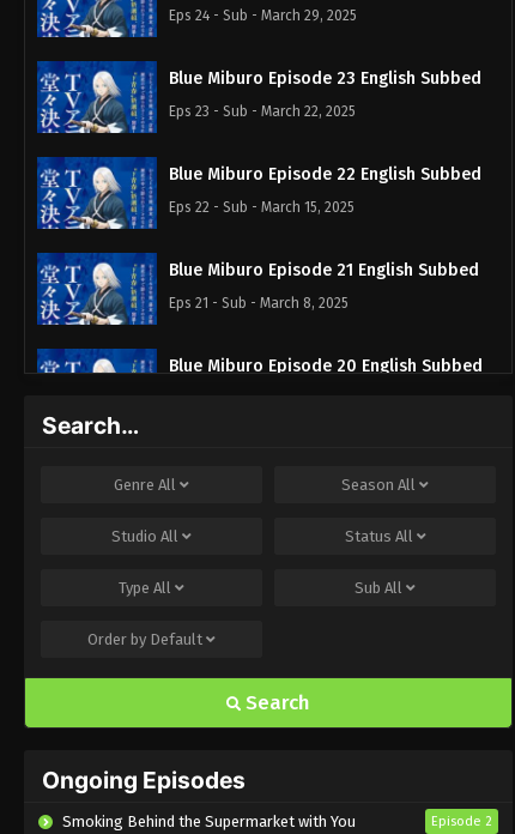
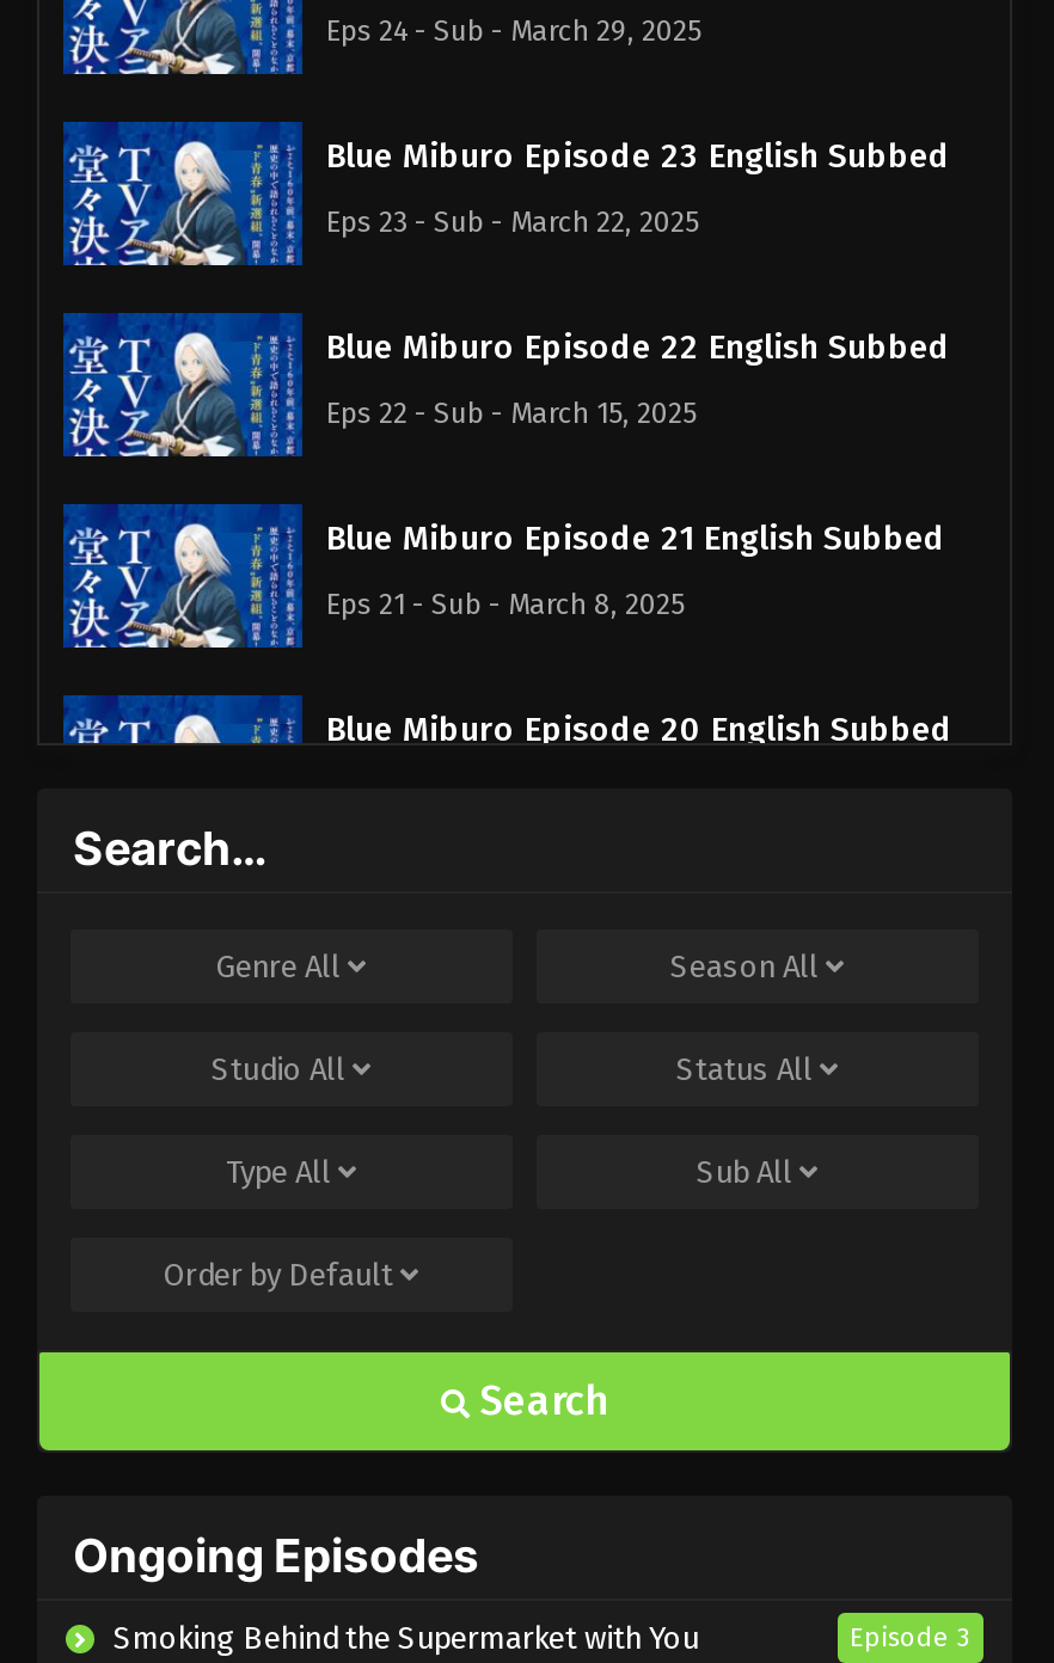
[431,814,492,829] Episode 2 -> [850,1623,972,1654] Episode 3

